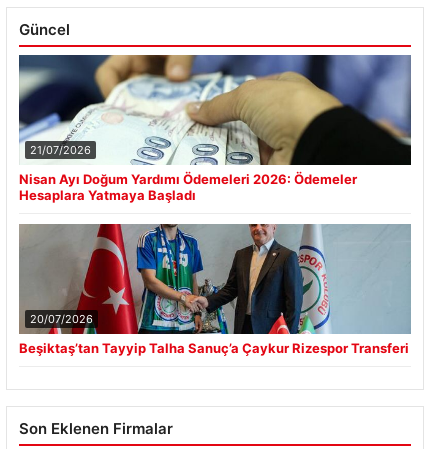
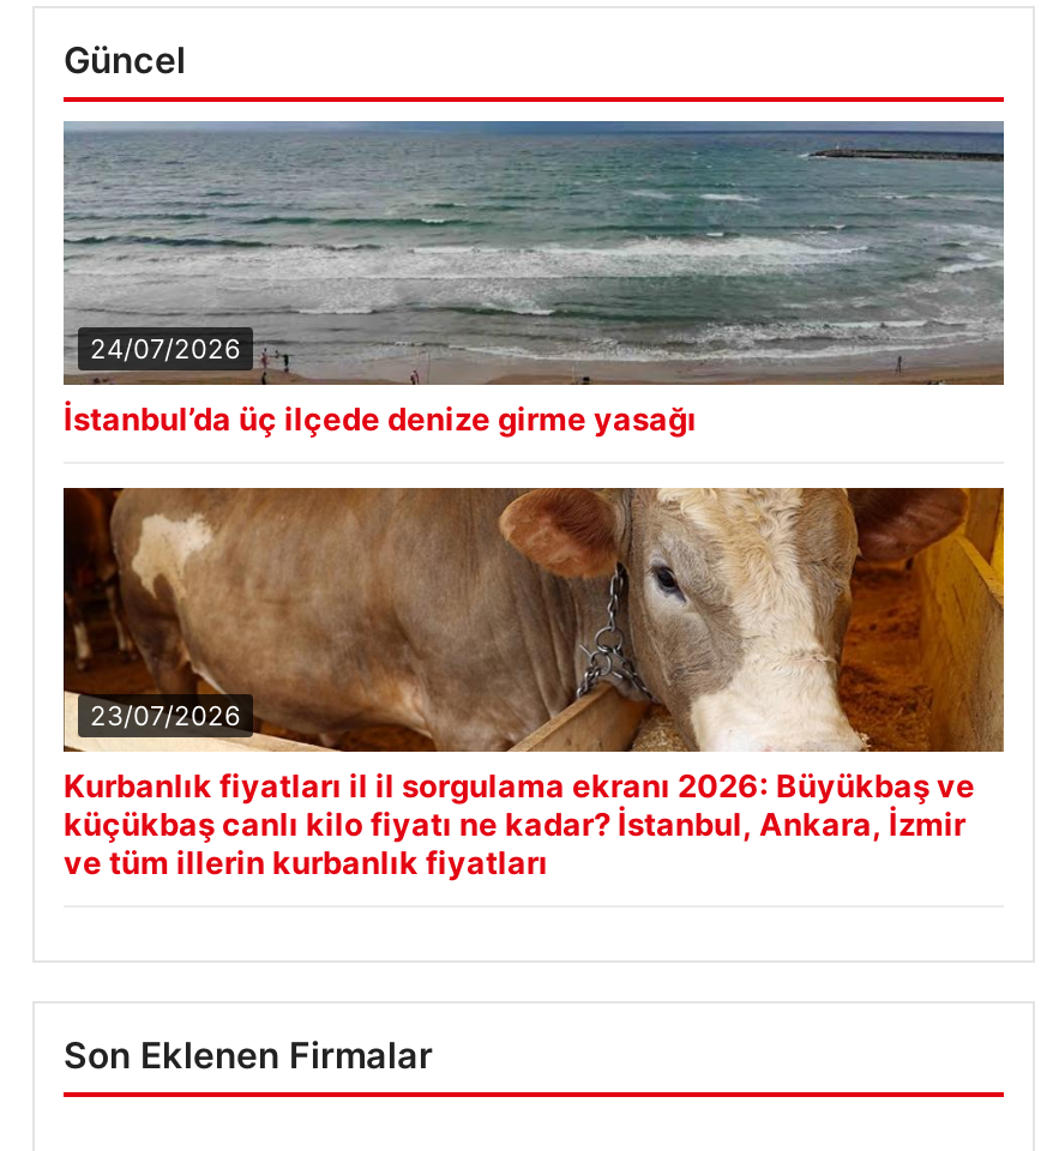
[19,54,412,166] [image] | 21/07/2026 -> [64,119,1006,387] [image] | 24/07/2026
[19,171,357,203] Nisan Ayı Doğum Yardımı Ödemeleri 2026: Ödemeler | Hesaplara Yatmaya Başladı -> [64,399,697,437] İstanbul’da üç ilçede denize girme yasağı
[19,208,412,326] [image] | 20/07/2026 -> [64,486,1006,747] [image] | 23/07/2026
[19,340,409,356] Beşiktaş’tan Tayyip Talha Sanuç’a Çaykur Rizespor Transferi -> [64,766,975,881] Kurbanlık fiyatları il il sorgulama ekranı 2026: Büyükbaş ve | küçükbaş canlı kilo fiyatı ne kadar? İstanbul, Ankara, İzmir | ve tüm illerin kurbanlık fiyatları

